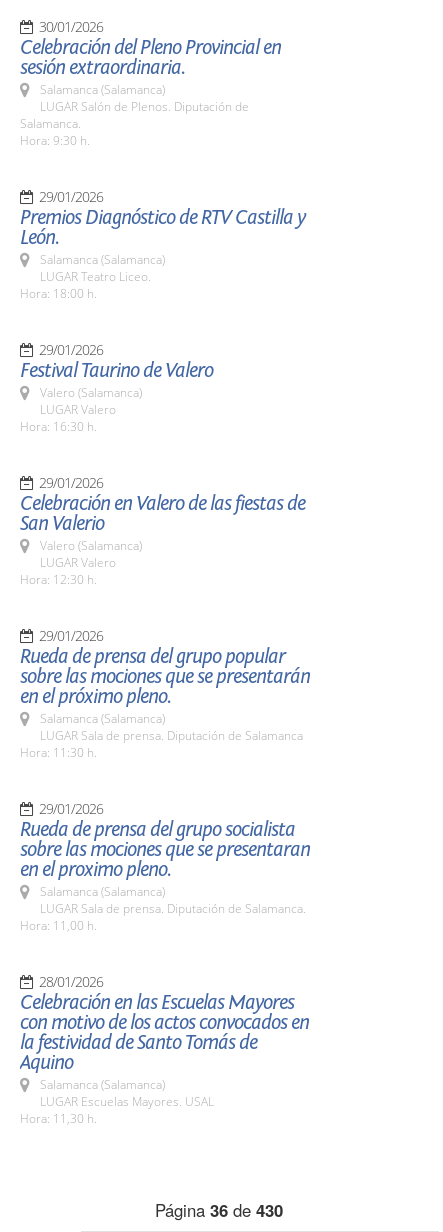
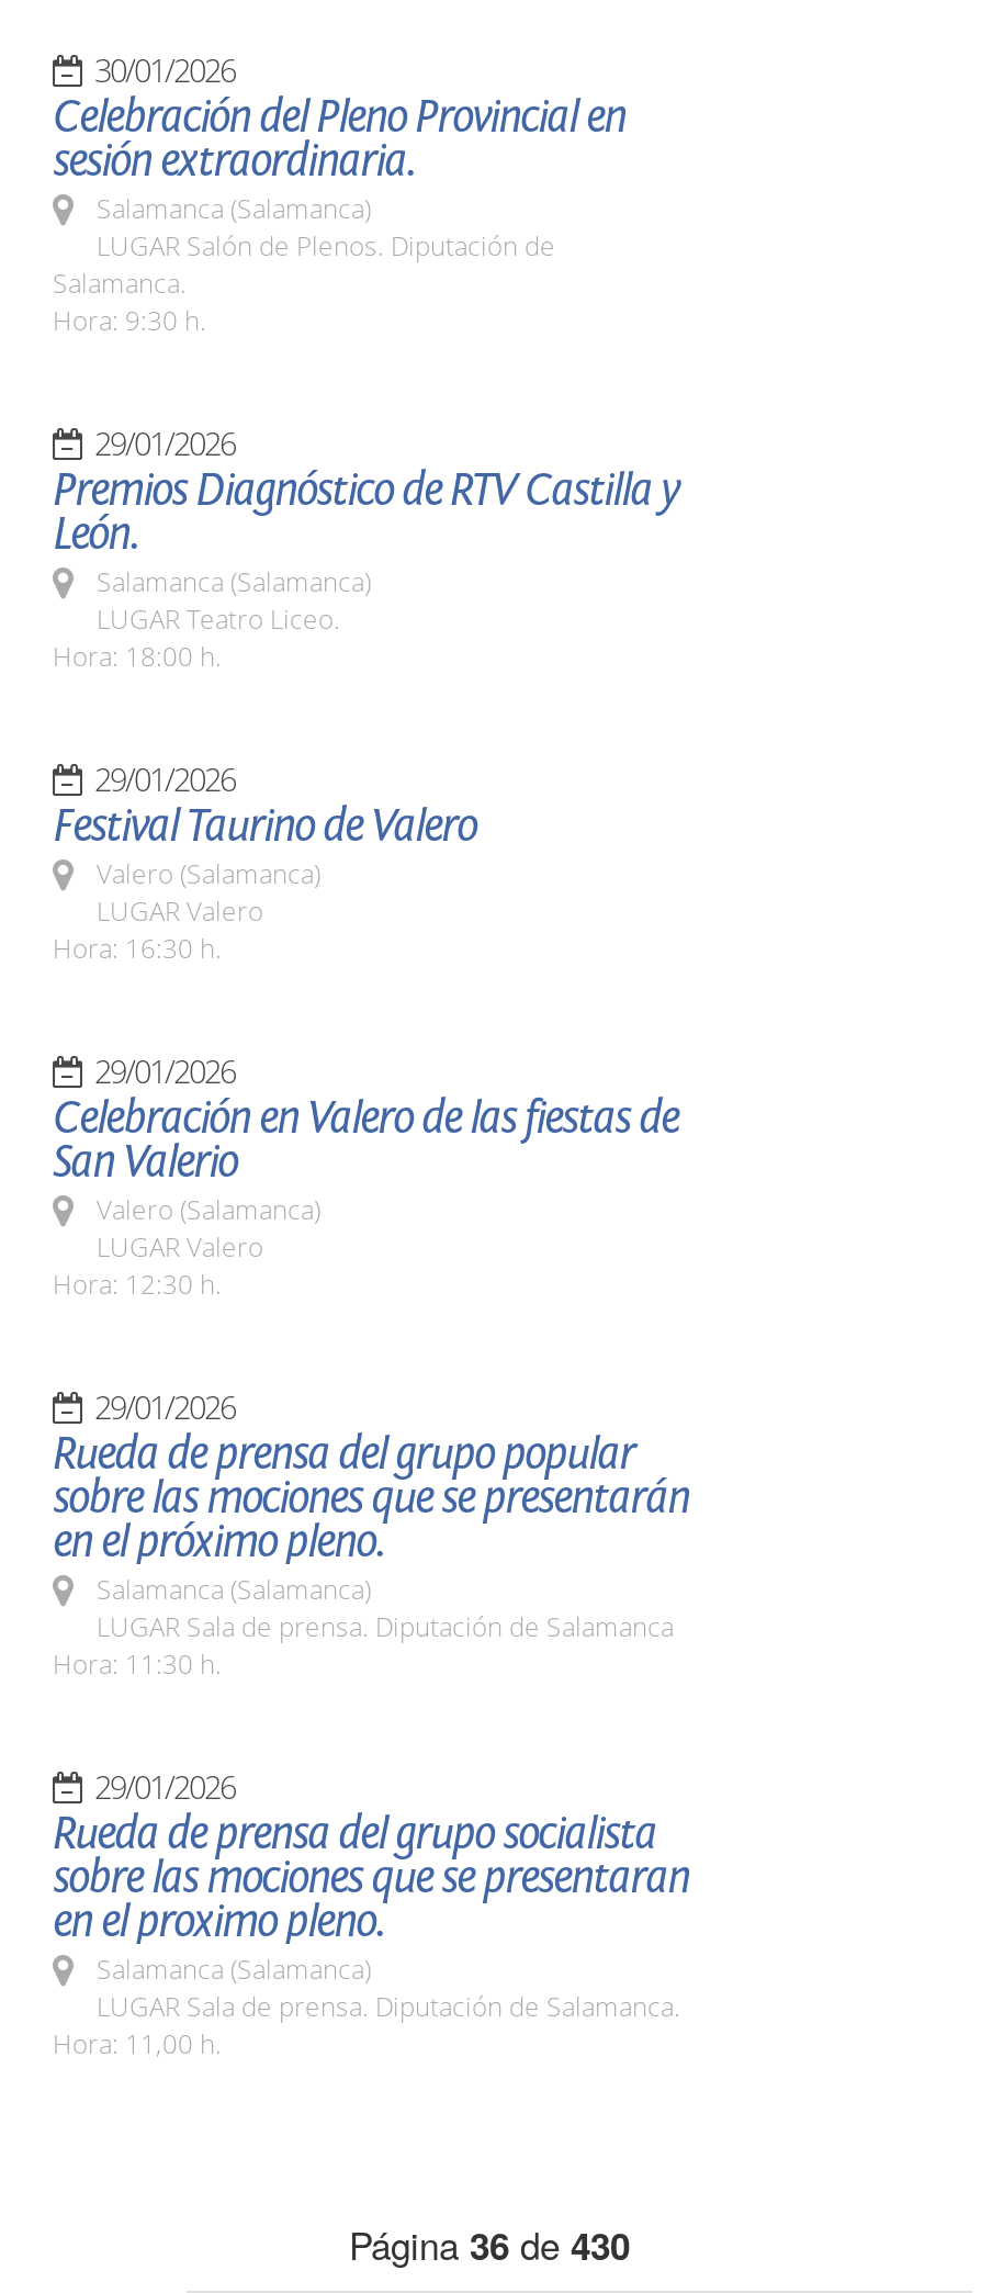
[20,972,309,1127] 28/01/2026 | Celebración en las Escuelas Mayores | con motivo de los actos convocados en | la festividad de Santo Tomás de | Aquino | Salamanca (Salamanca) | LUGAR Escuelas Mayores. USAL | Hora: 11,30 h. -> none

